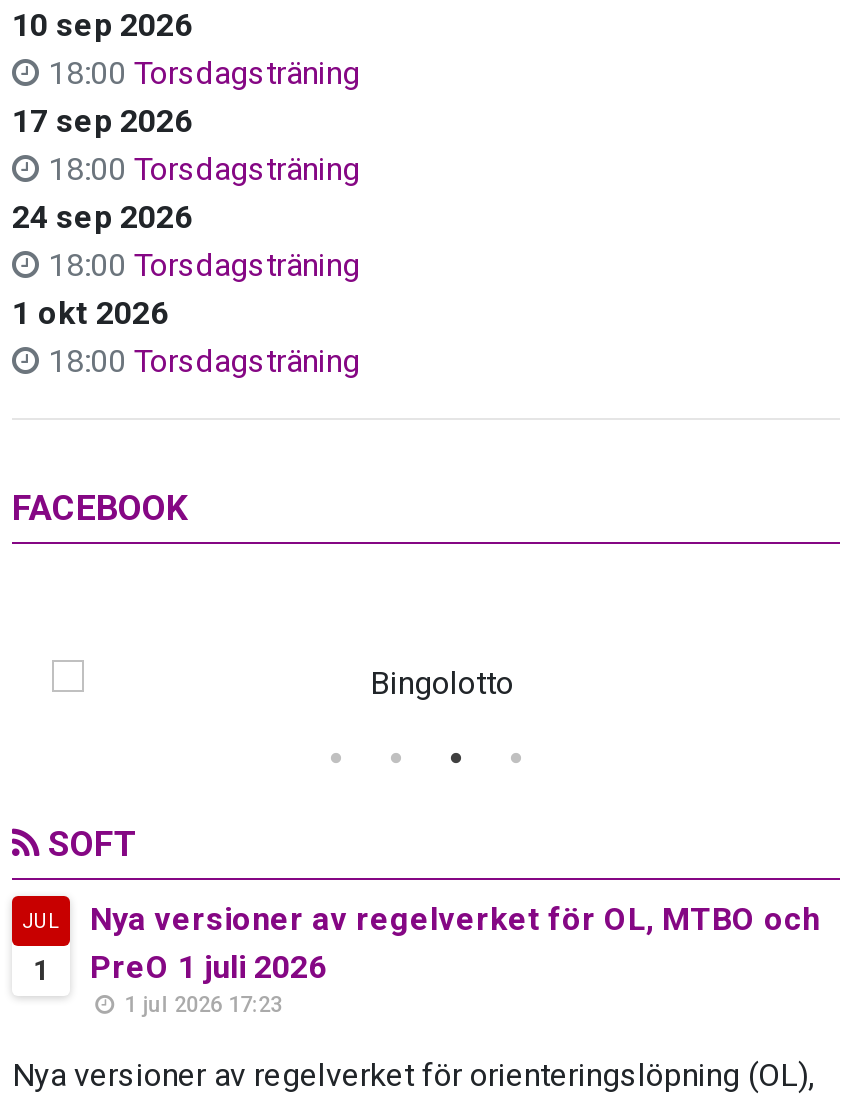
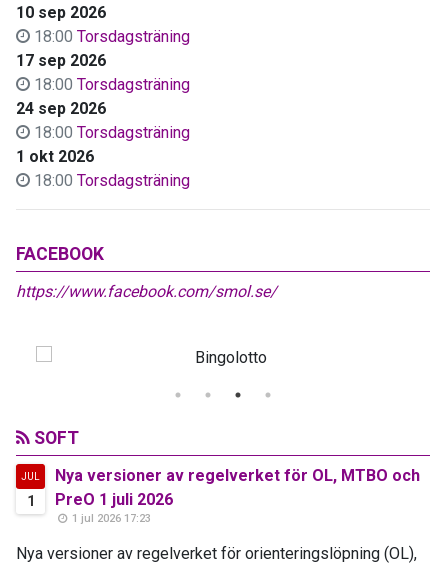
none -> [16,282,277,301] https://www.facebook.com/smol.se/

